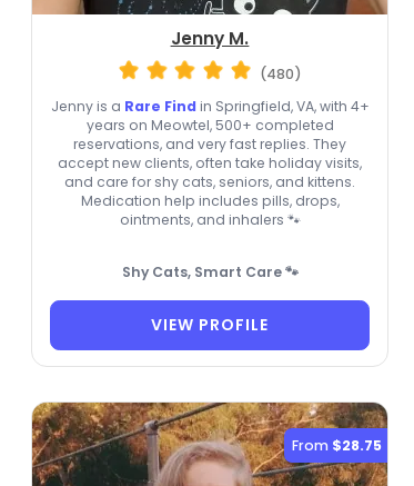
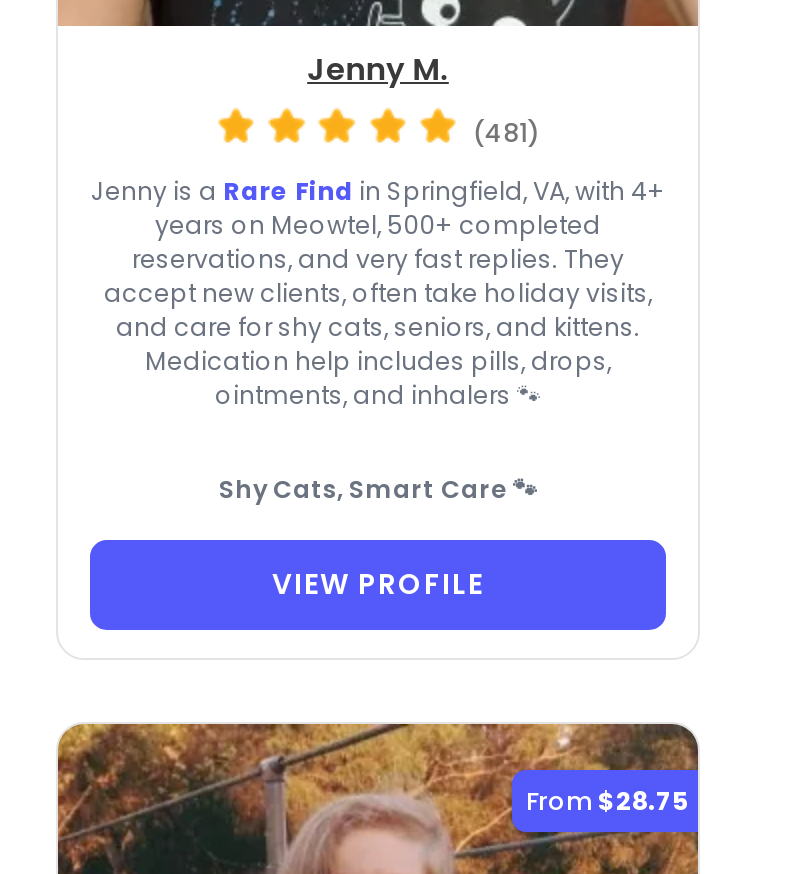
[260,65,302,84] (480) -> [473,117,541,151] (481)

